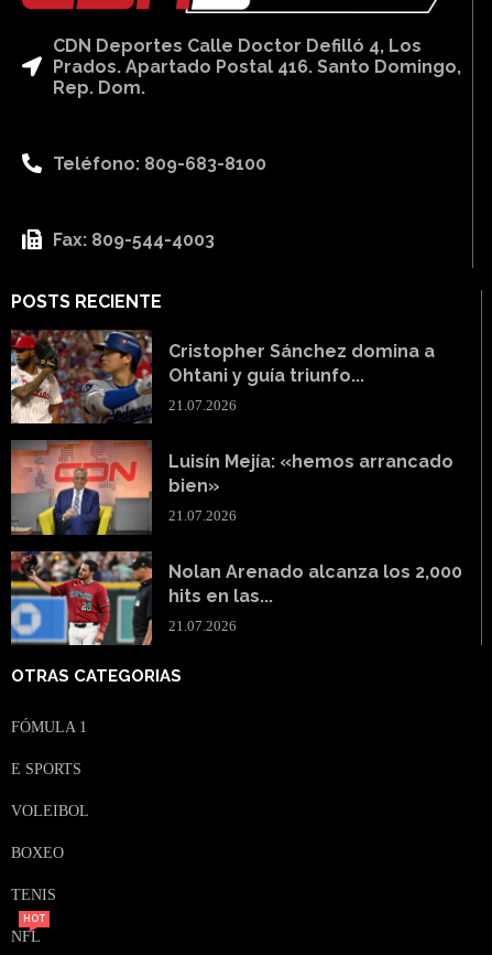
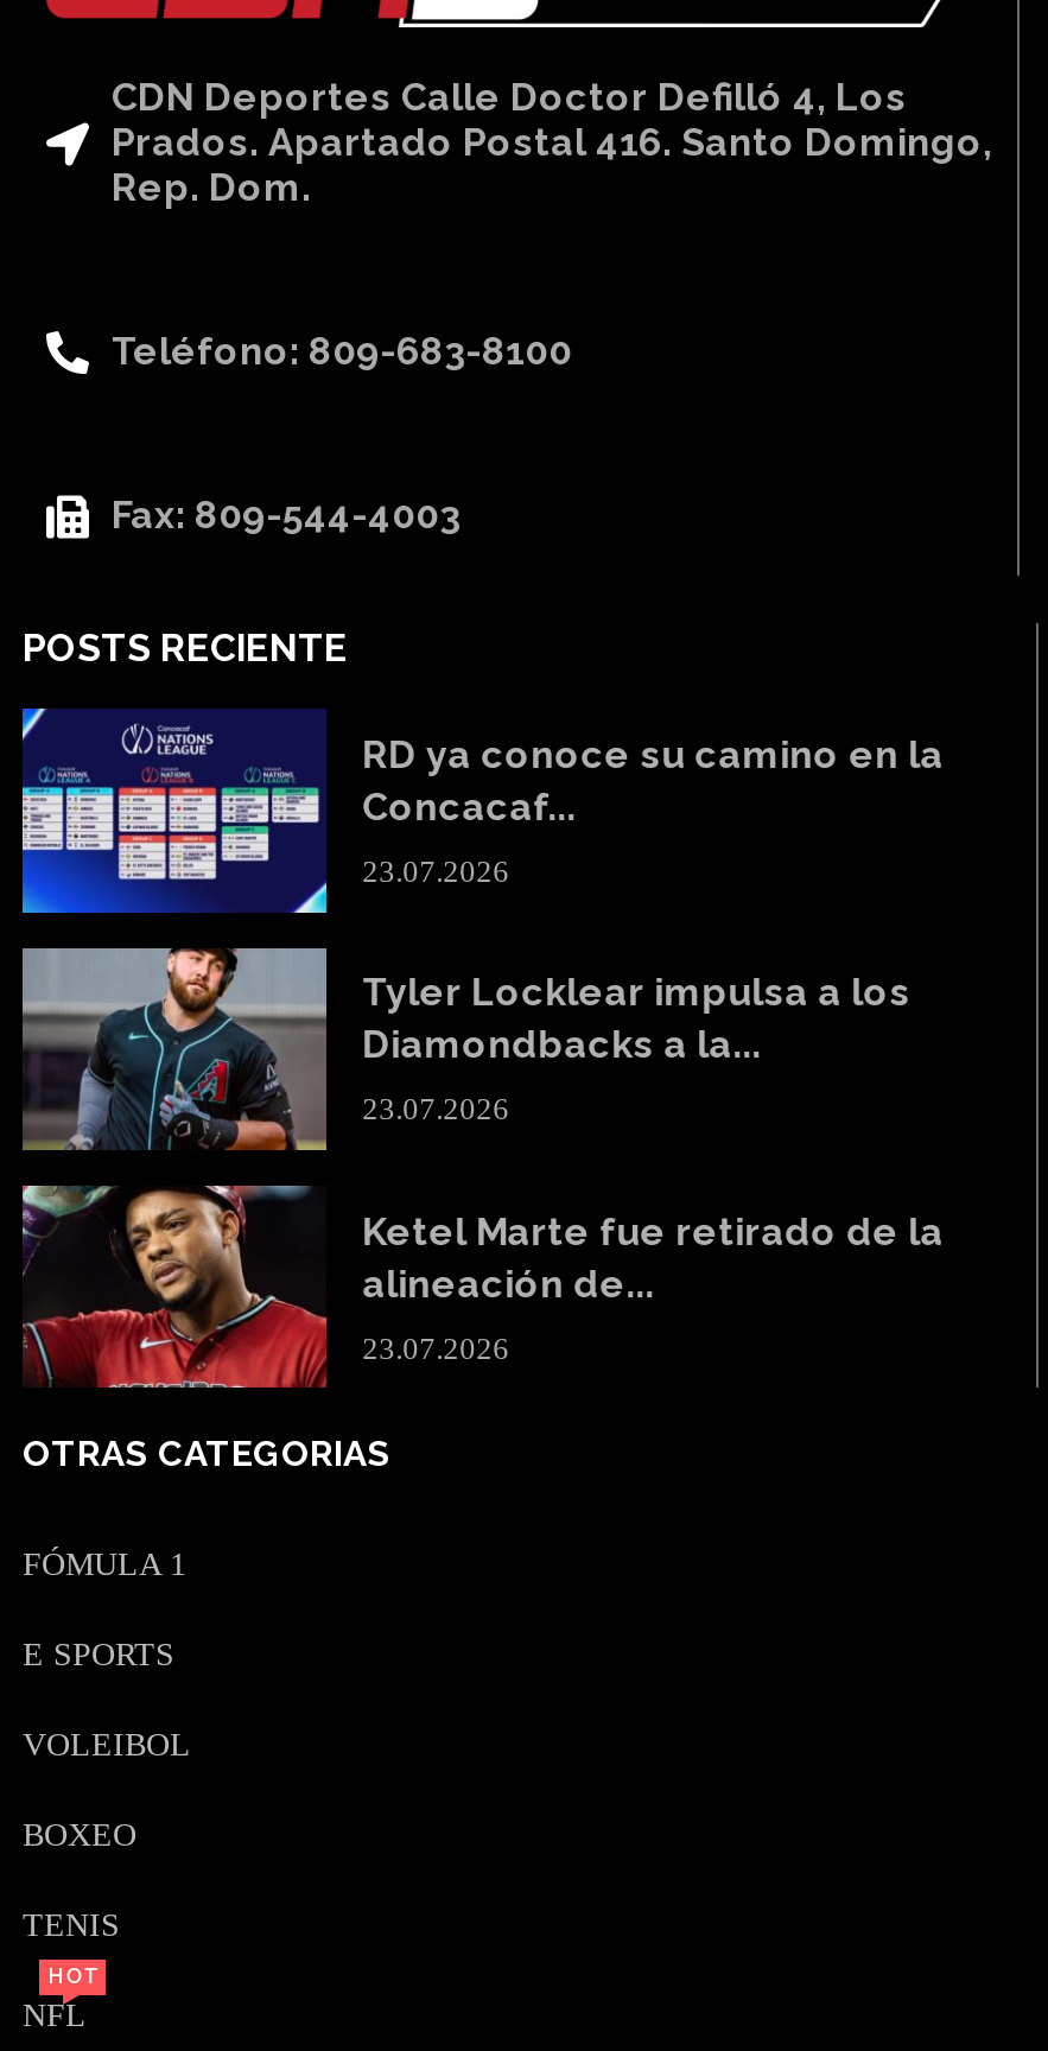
[10,329,435,425] [image] | Cristopher Sánchez domina a | Ohtani y guía triunfo... -> [20,705,944,916] [image] | RD ya conoce su camino en la | Concacaf...
[169,397,237,413] 21.07.2026 -> [362,854,509,889] 23.07.2026
[10,440,454,536] [image] | Luisín Mejía: «hemos arrancado | bien» -> [20,947,911,1151] [image] | Tyler Locklear impulsa a los | Diamondbacks a la...
[169,507,237,524] 21.07.2026 -> [362,1092,509,1128] 23.07.2026
[10,550,462,646] [image] | Nolan Arenado alcanza los 2,000 | hits en las... -> [20,1185,944,1389] [image] | Ketel Marte fue retirado de la | alineación de...
[169,618,237,635] 21.07.2026 -> [362,1330,509,1366] 23.07.2026

